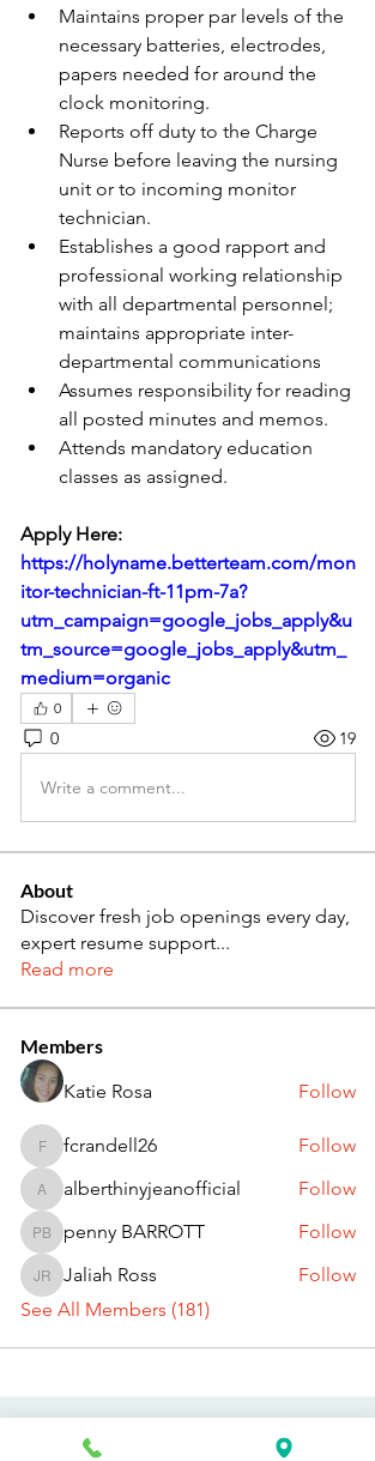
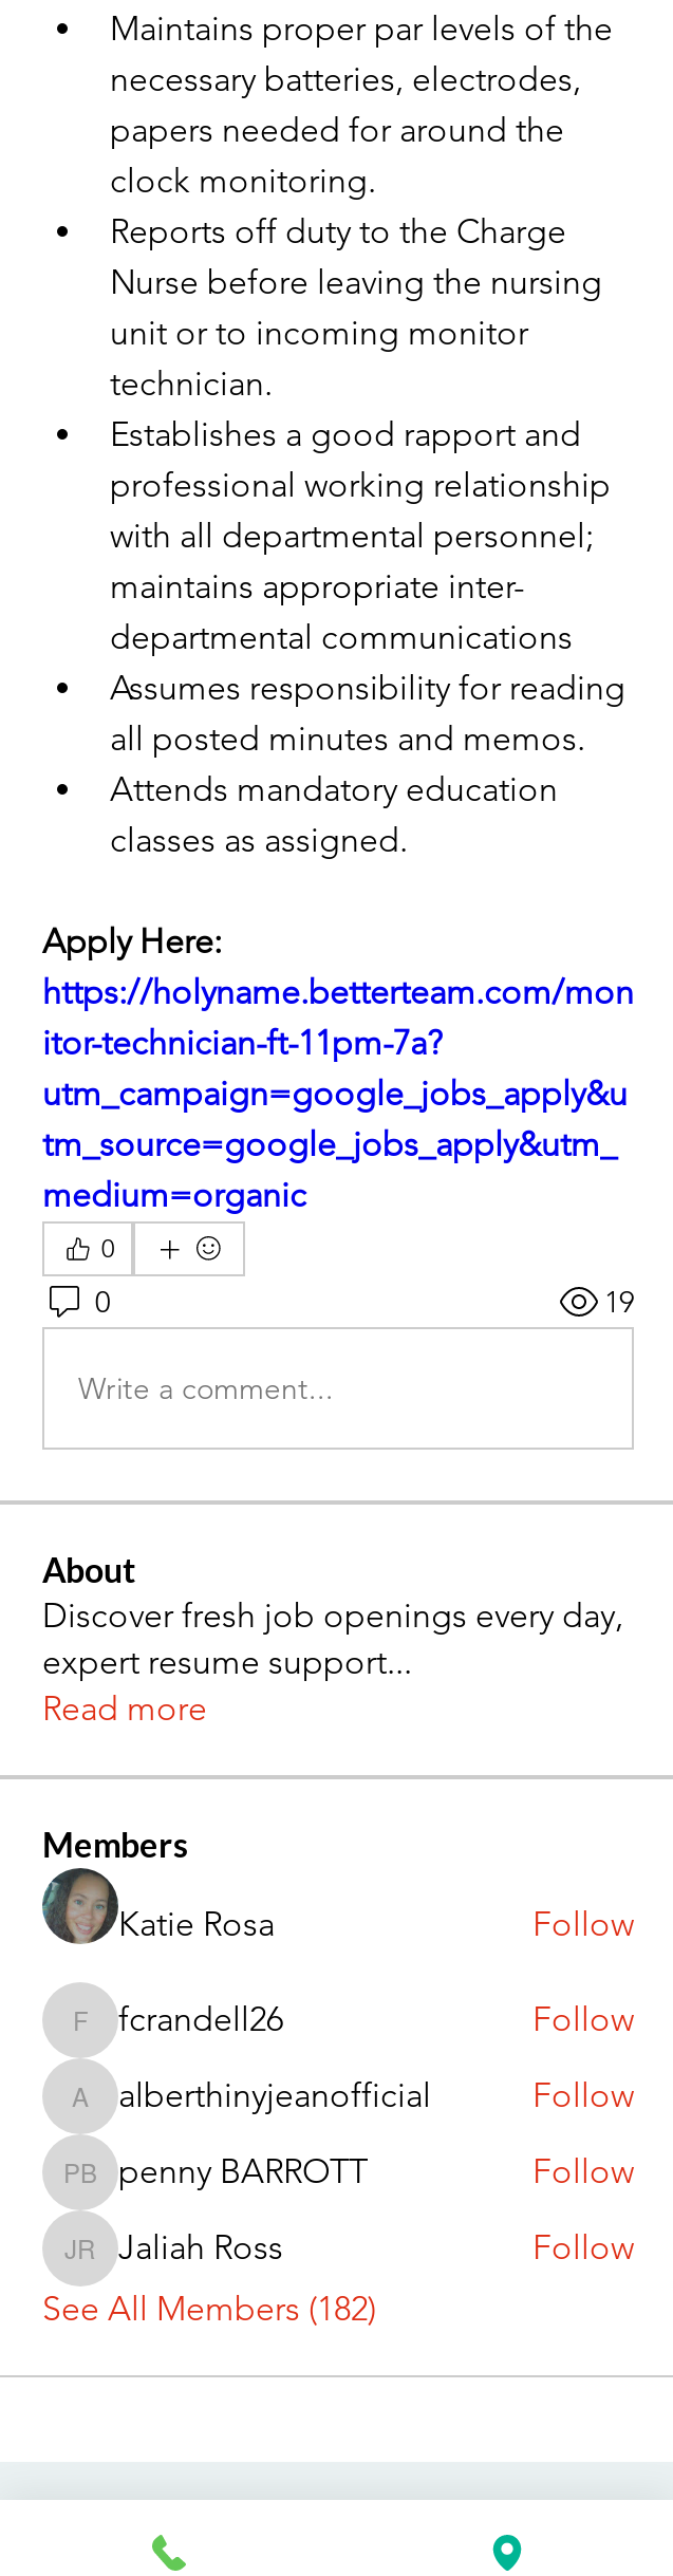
[20,1298,210,1321] See All Members (181) -> [42,2289,376,2329] See All Members (182)

